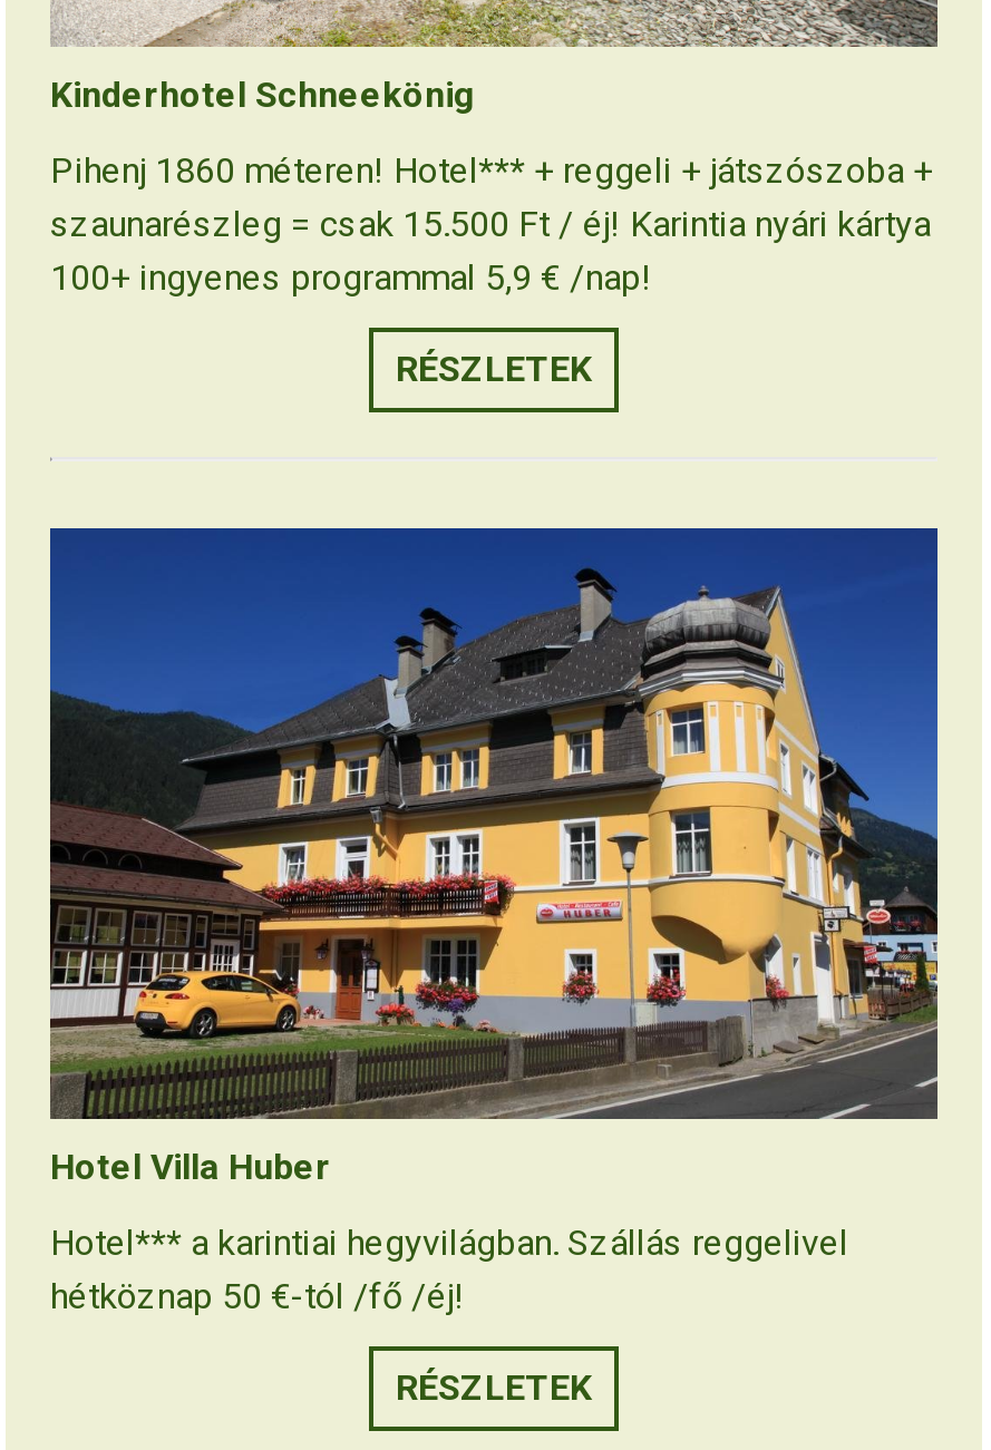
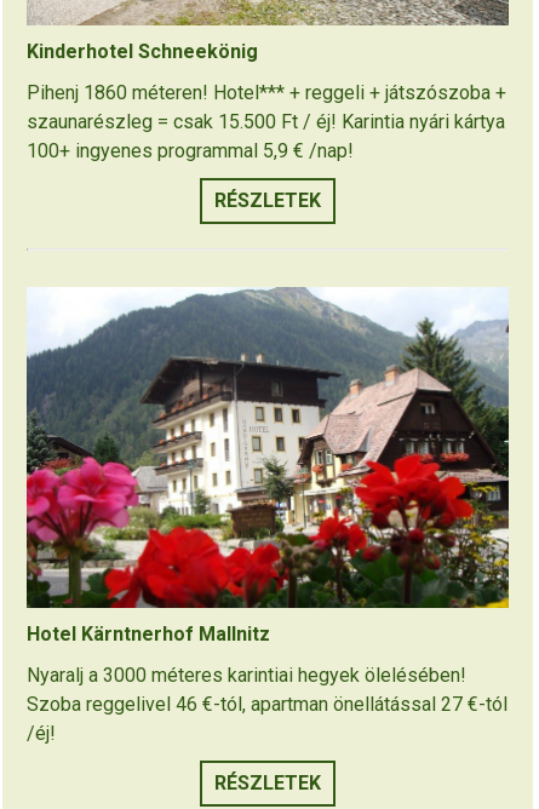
[48,526,940,1188] [image] | Hotel Villa Huber -> [25,287,510,645] [image] | Hotel Kärntnerhof Mallnitz
[50,1222,848,1318] Hotel*** a karintiai hegyvilágban. Szállás reggelivel | hétköznap 50 €-tól /fő /éj! -> [27,663,508,745] Nyaralj a 3000 méteres karintiai hegyek ölelésében! | Szoba reggelivel 46 €-tól, apartman önellátással 27 €-tól | /éj!

